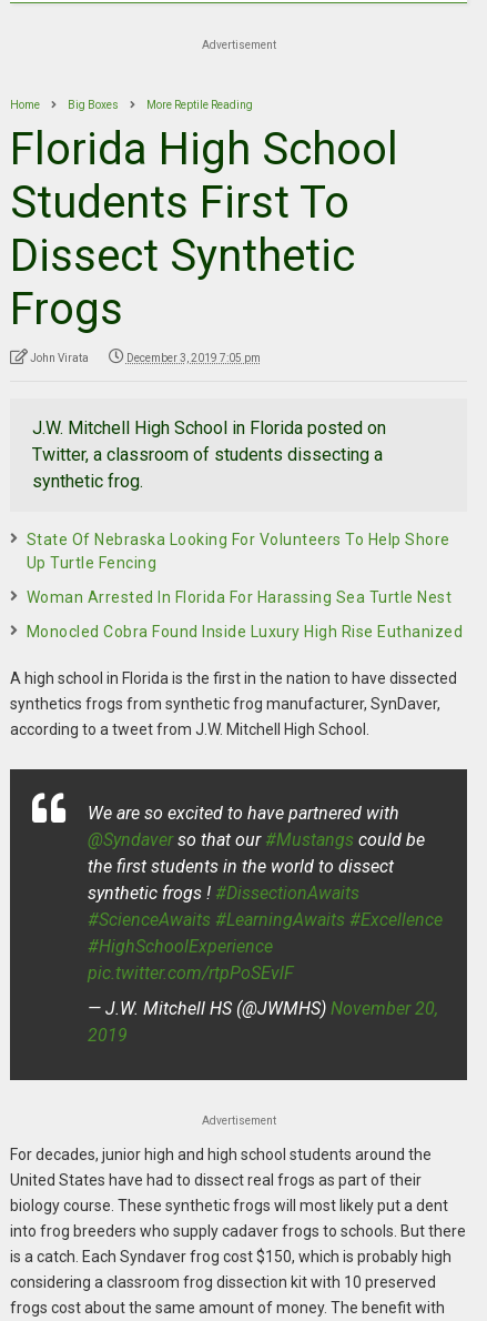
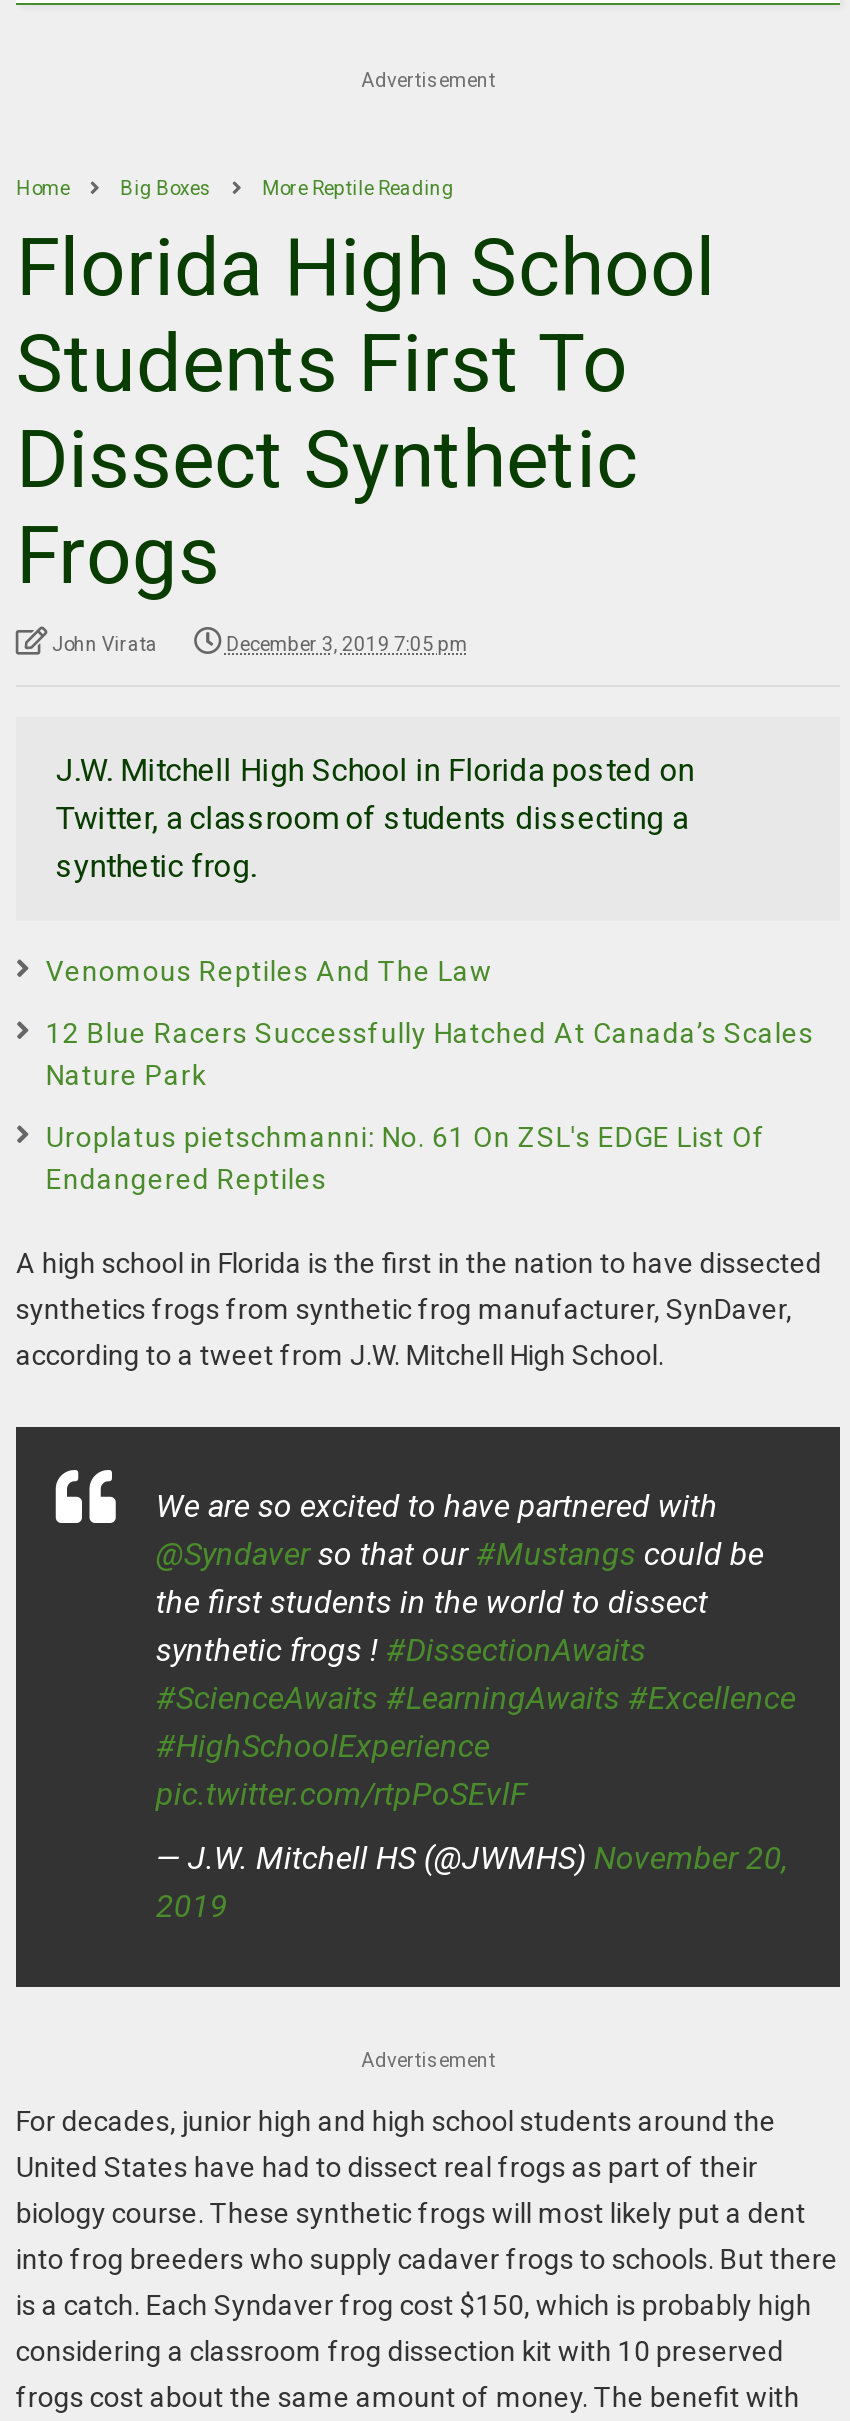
[27,531,450,572] State Of Nebraska Looking For Volunteers To Help Shore | Up Turtle Fencing -> [46,955,493,987] Venomous Reptiles And The Law
[27,588,452,606] Woman Arrested In Florida For Harassing Sea Turtle Nest -> [46,1017,814,1091] 12 Blue Racers Successfully Hatched At Canada’s Scales | Nature Park
[27,623,463,641] Monocled Cobra Found Inside Luxury High Rise Euthanized -> [46,1121,766,1195] Uroplatus pietschmanni: No. 61 On ZSL's EDGE List Of | Endangered Reptiles

